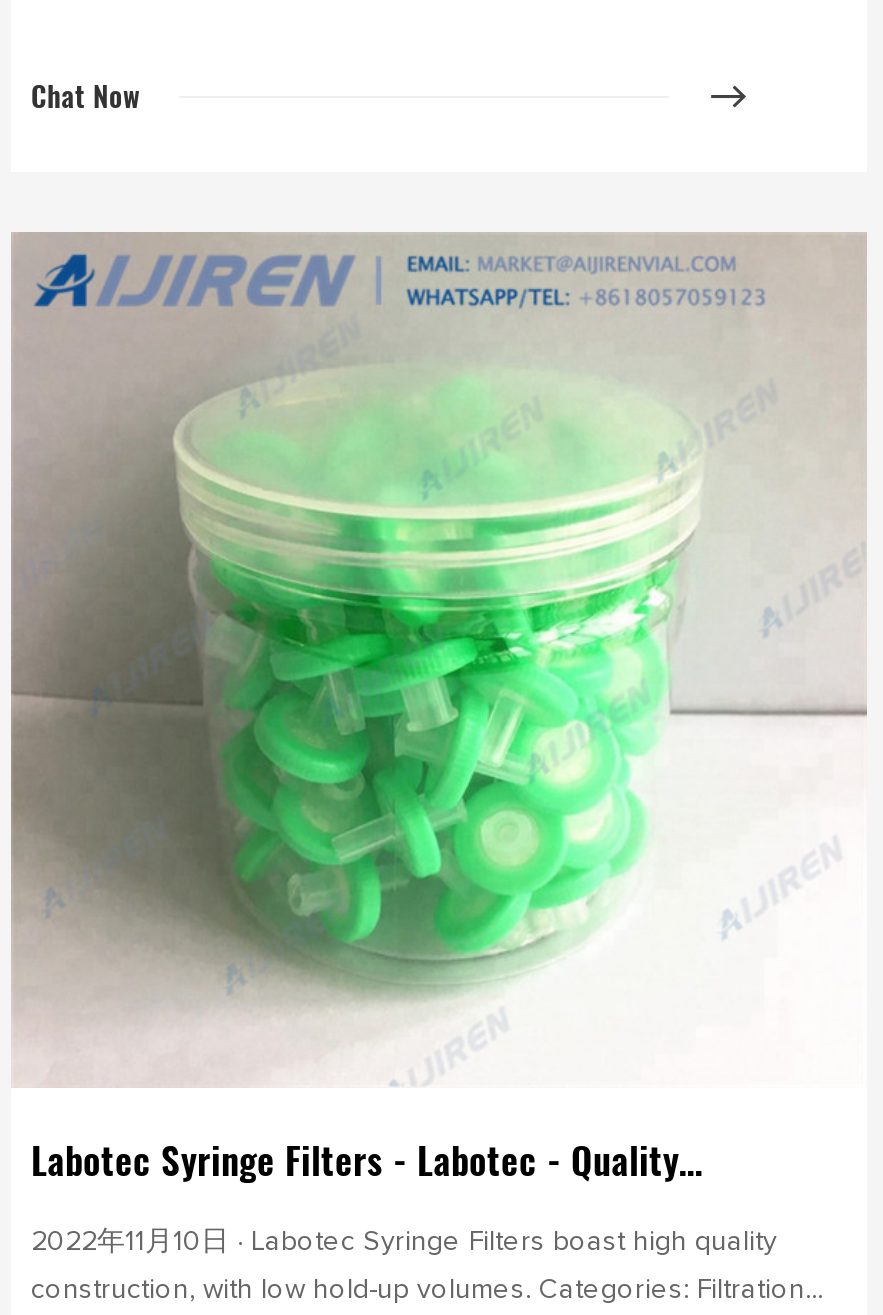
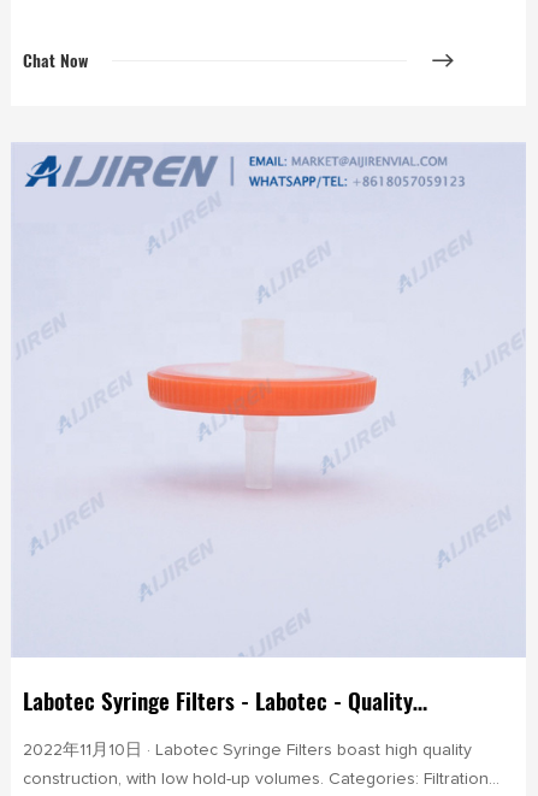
[9,232,867,1086] [image] -> [11,143,526,658] [image]

